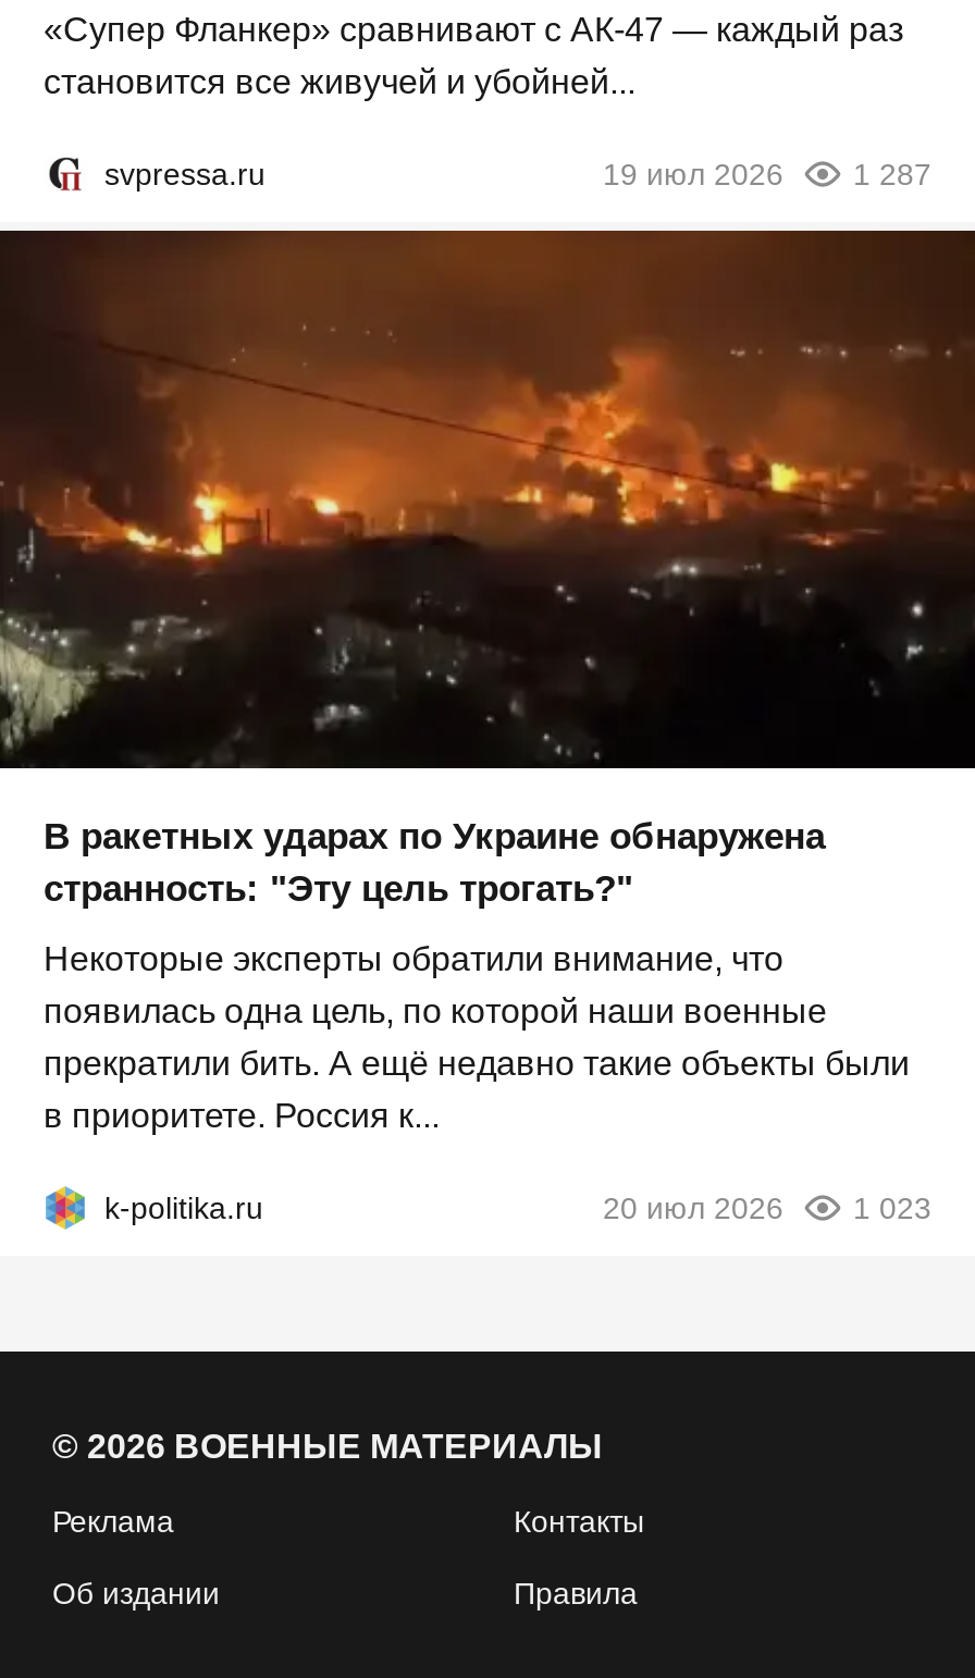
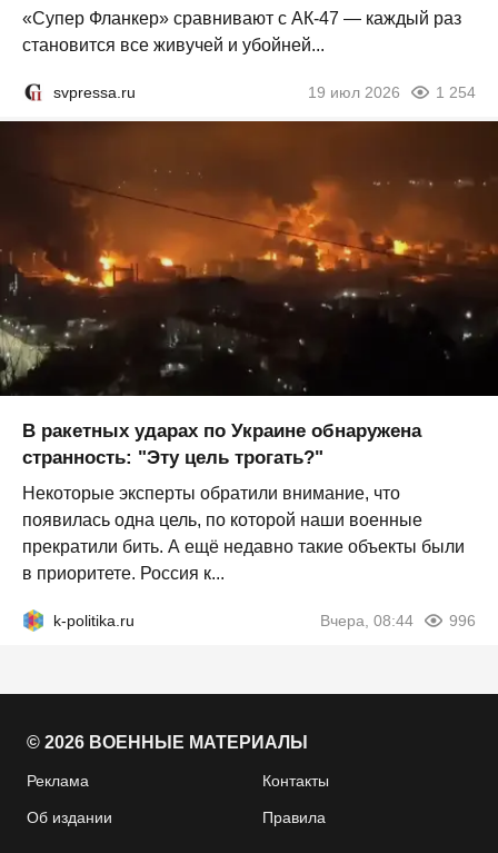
[603,157,931,192] 19 июл 2026 1 287 -> [308,84,476,102] 19 июл 2026 1 254
[603,1190,931,1225] 20 июл 2026 | 1 023 -> [320,611,476,629] Вчера, 08:44 | 996

